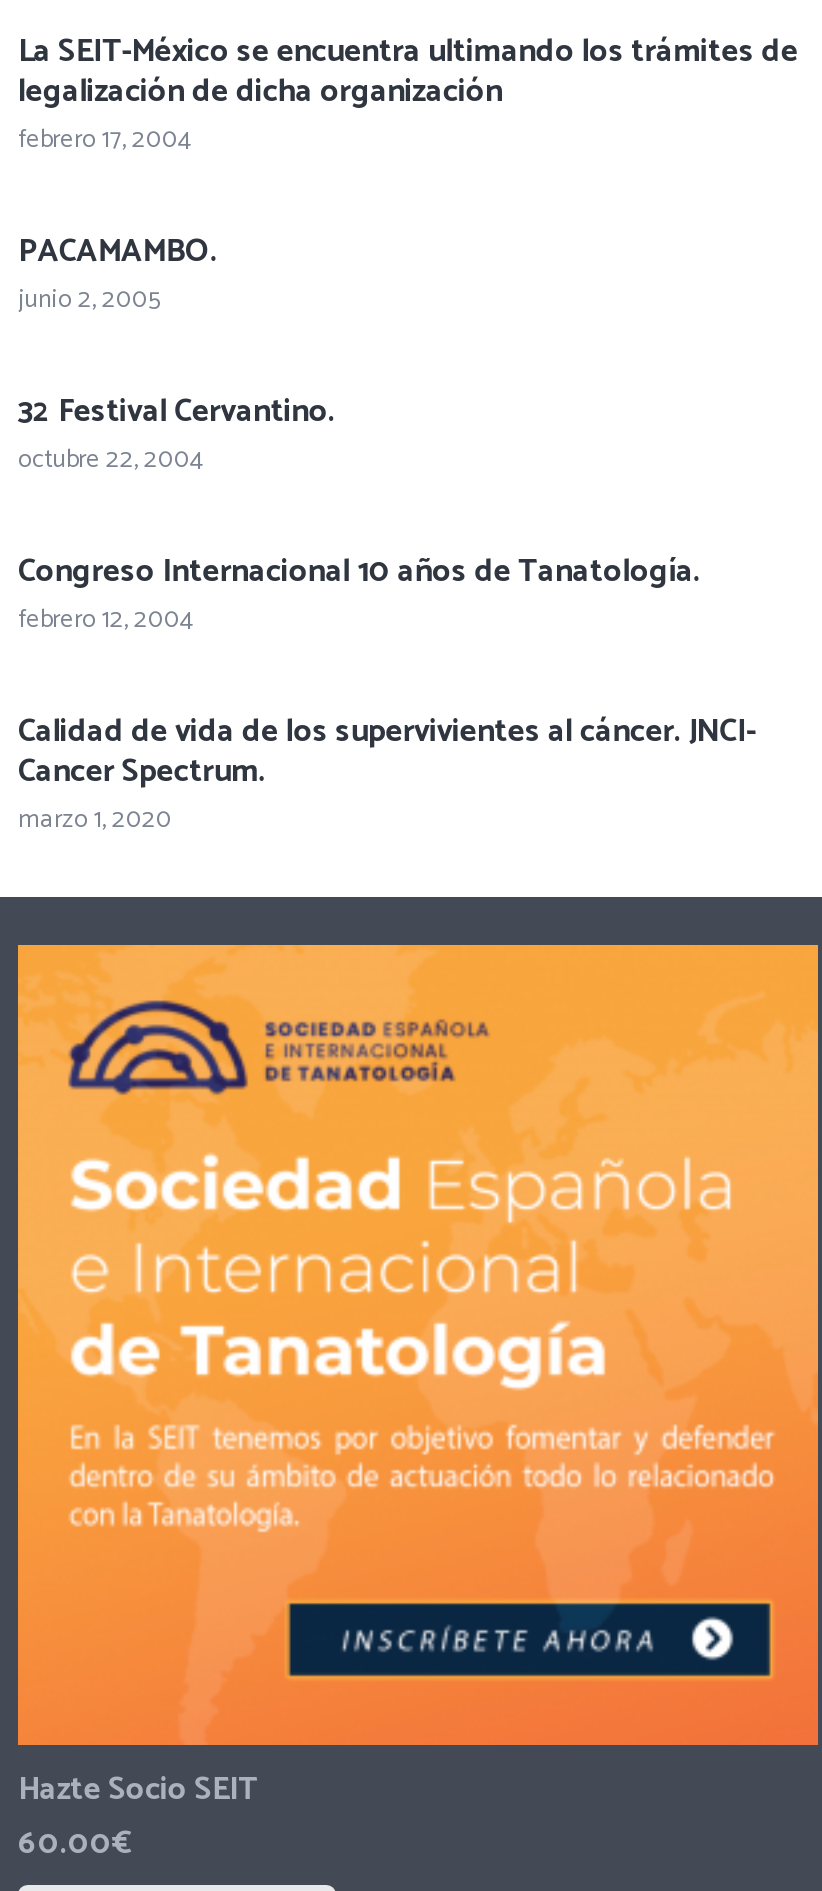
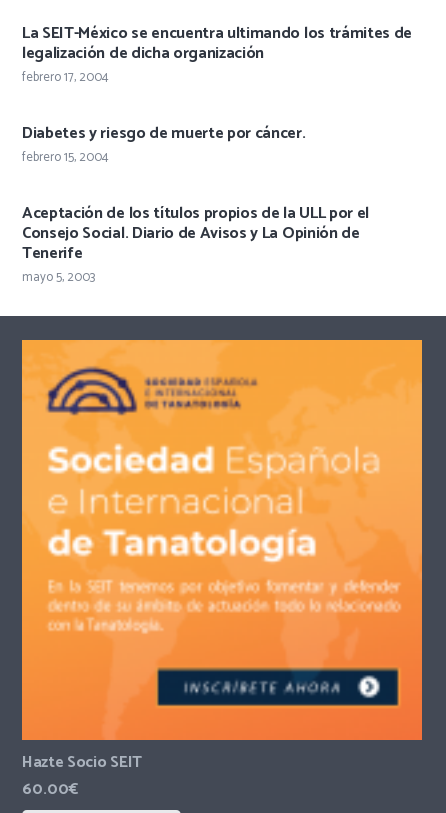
[18,225,755,841] PACAMAMBO. | junio 2, 2005 | 32 Festival Cervantino. | octubre 22, 2004 | Congreso Internacional 10 años de Tanatología. | febrero 12, 2004 | Calidad de vida de los supervivientes al cáncer. JNCI- | Cancer Spectrum. | marzo 1, 2020 -> [22,120,369,288] Diabetes y riesgo de muerte por cáncer. | febrero 15, 2004 | Aceptación de los títulos propios de la ULL por el | Consejo Social. Diario de Avisos y La Opinión de | Tenerife | mayo 5, 2003

